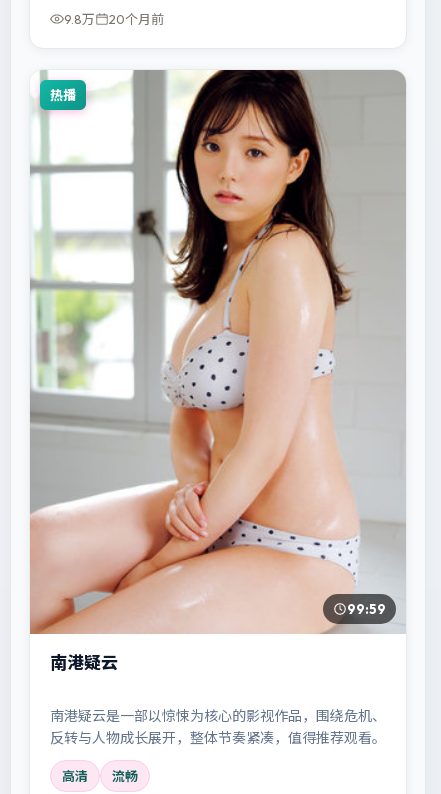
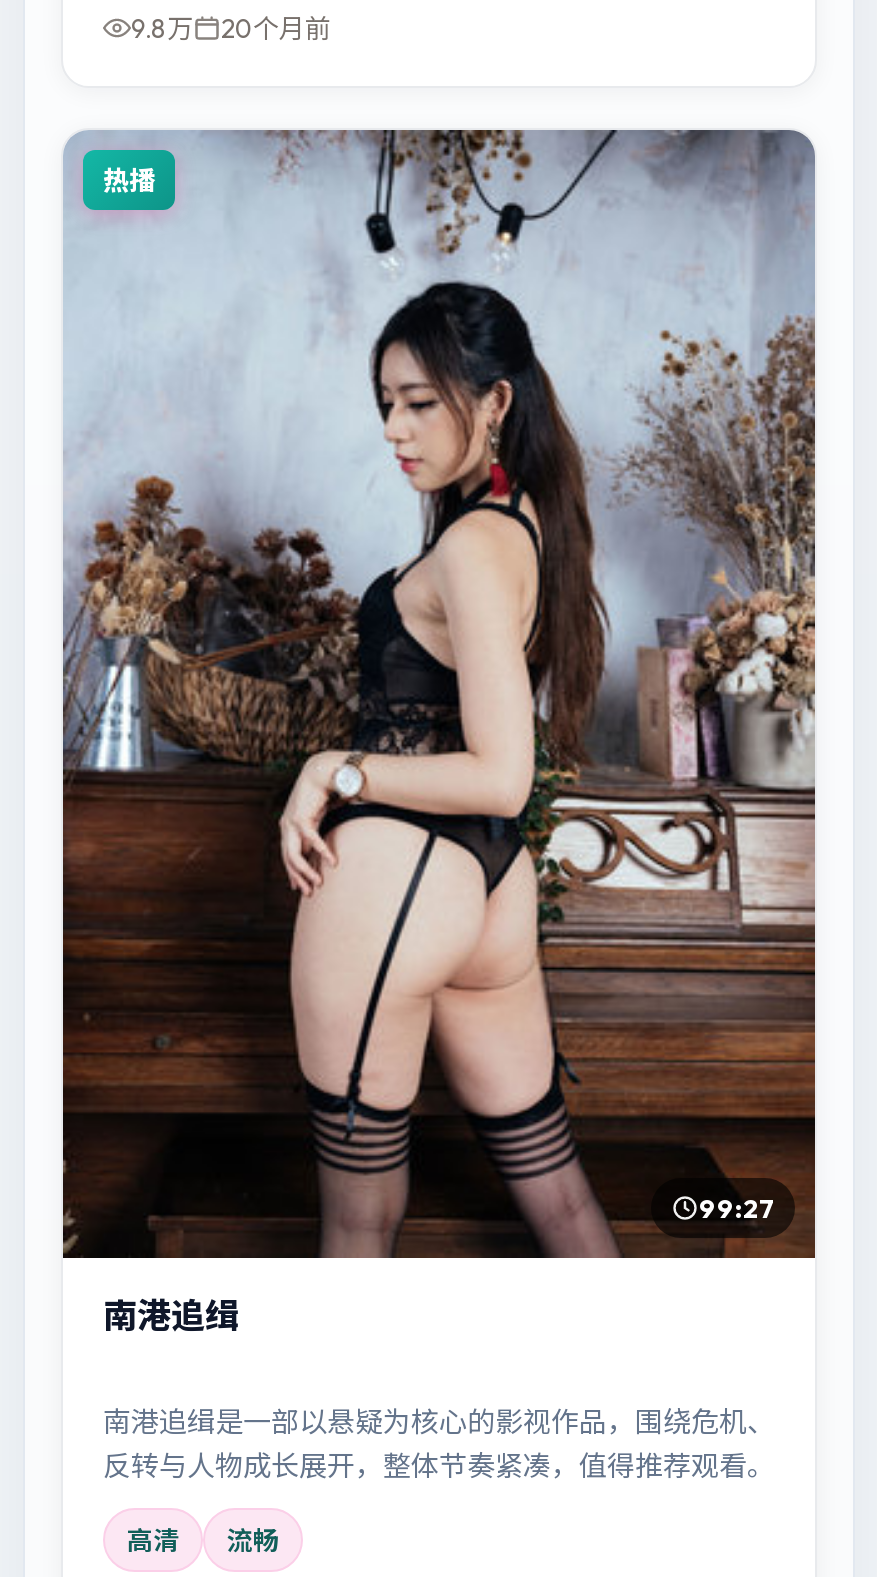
[30,70,406,635] [image] | 99:59 -> [61,128,817,1260] [image] | 99:27
[50,652,118,673] 南港疑云 -> [103,1294,239,1336] 南港追缉
[50,707,386,725] 南港疑云是一部以惊悚为核心的影视作品，围绕危机、 -> [103,1404,775,1440] 南港追缉是一部以悬疑为核心的影视作品，围绕危机、

